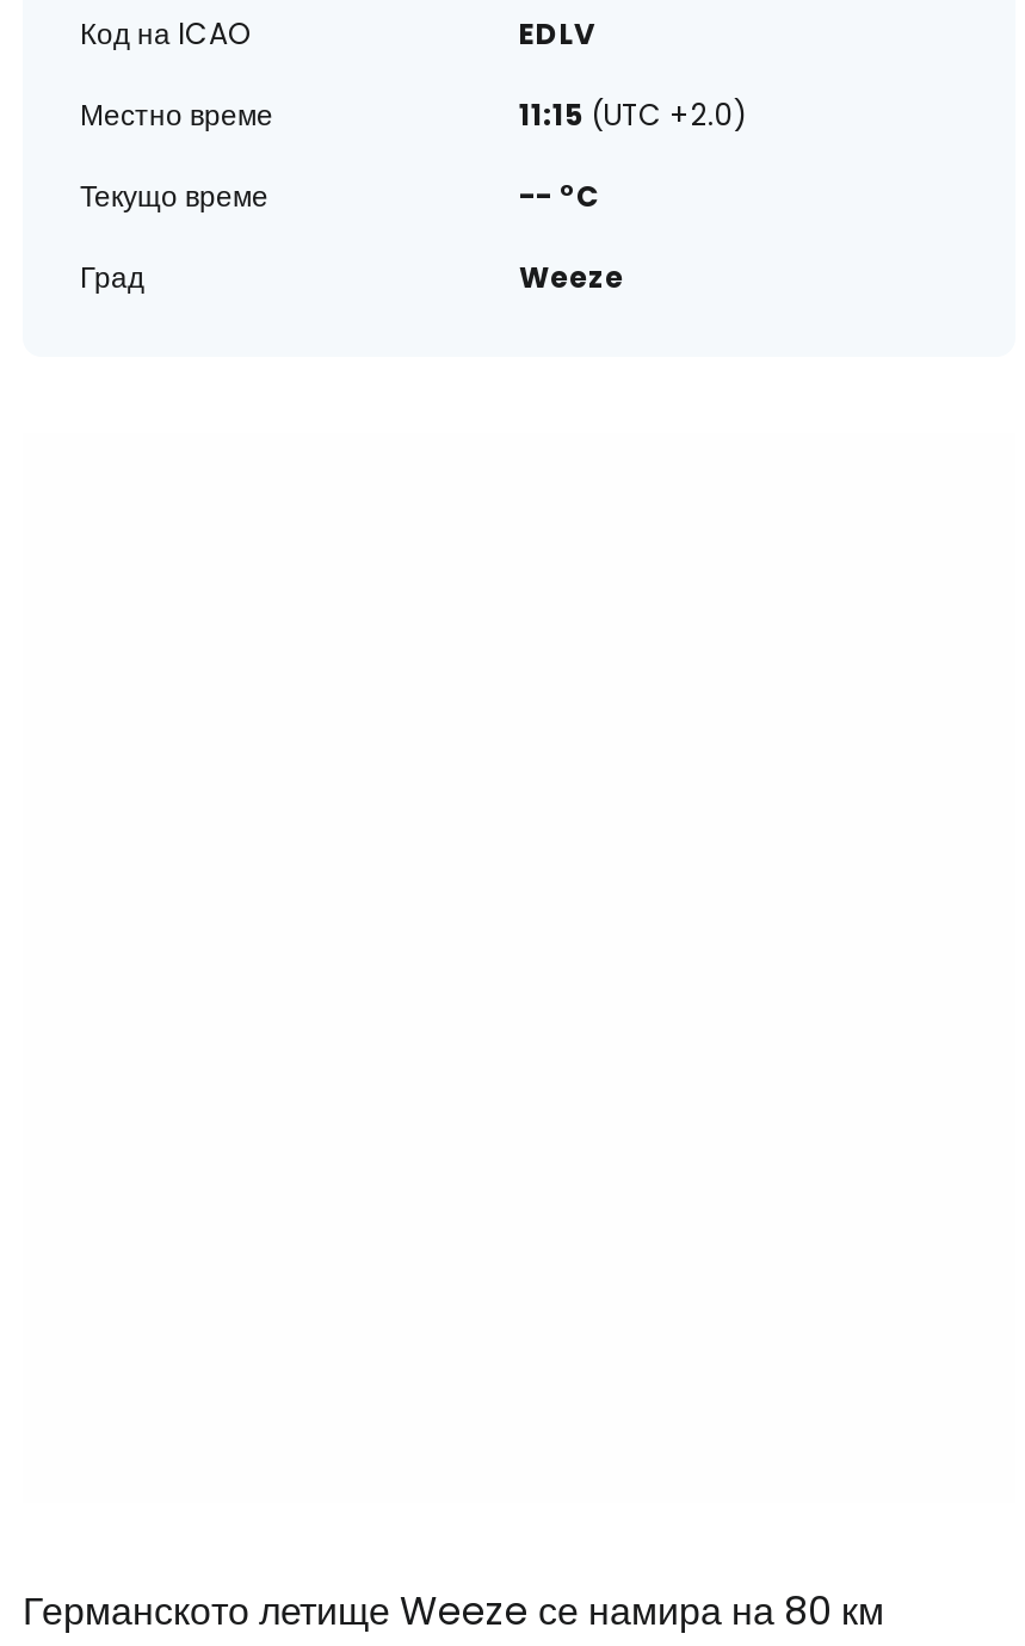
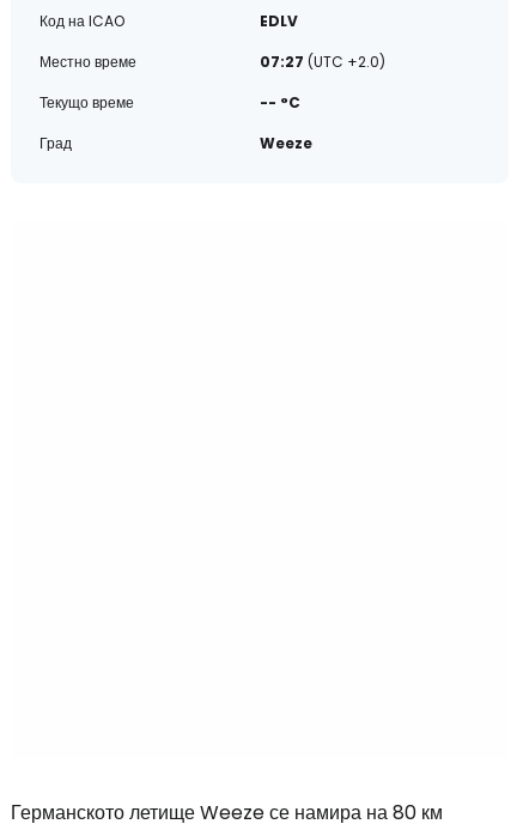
[519,94,746,135] 11:15 (UTC +2.0) -> [260,52,385,72] 07:27 (UTC +2.0)

